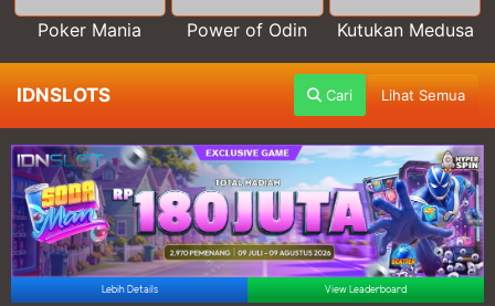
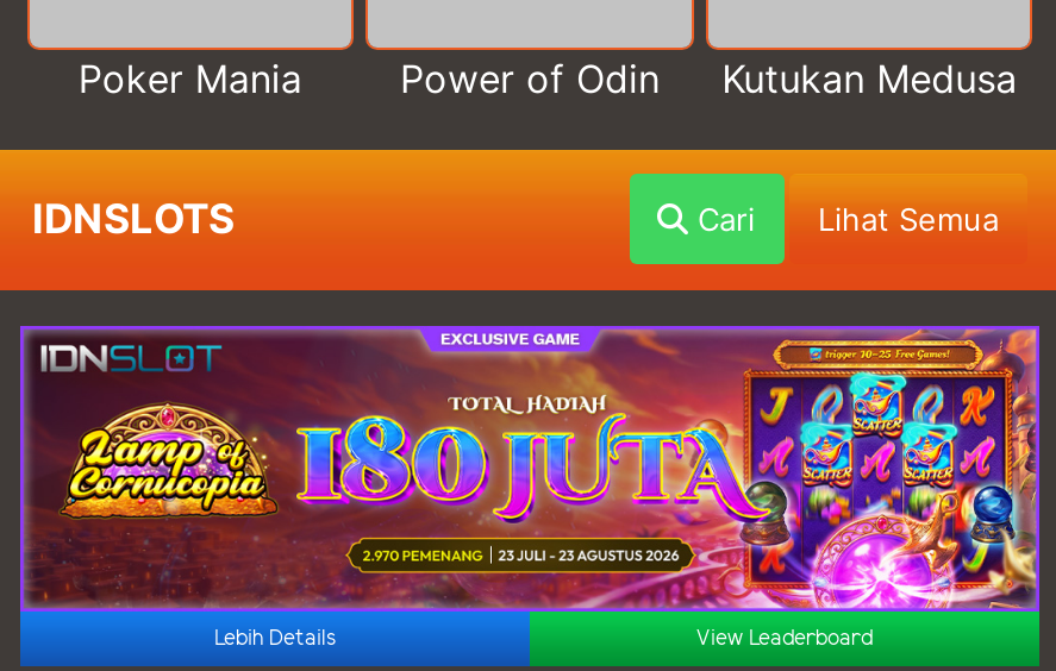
[12,145,484,278] [image] -> [23,326,1039,614] [image]

